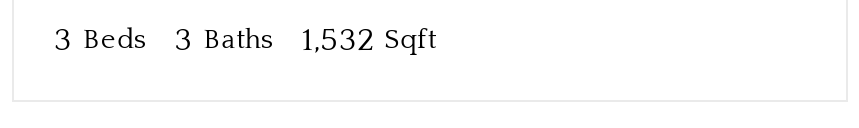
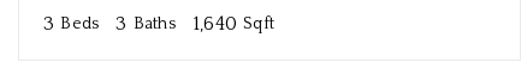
[54,22,436,58] 3 Beds 3 Baths 1,532 Sqft -> [43,13,274,35] 3 Beds 3 Baths 1,640 Sqft

